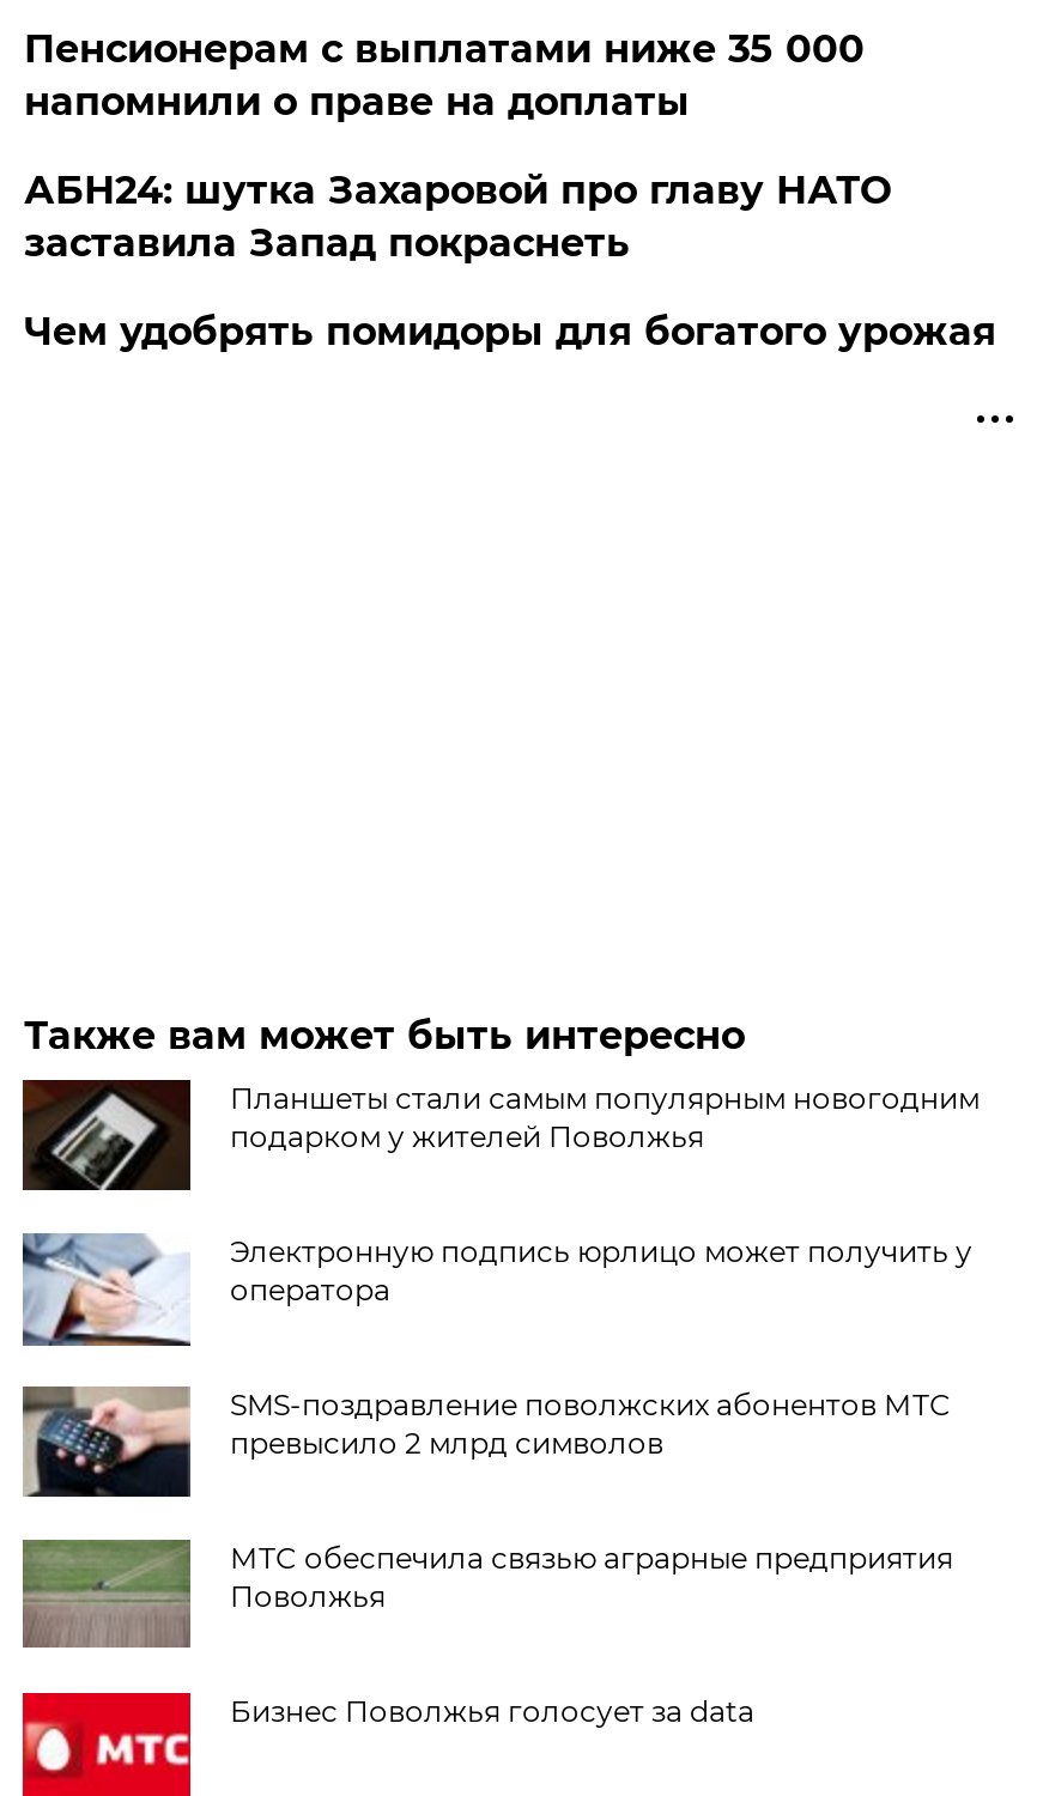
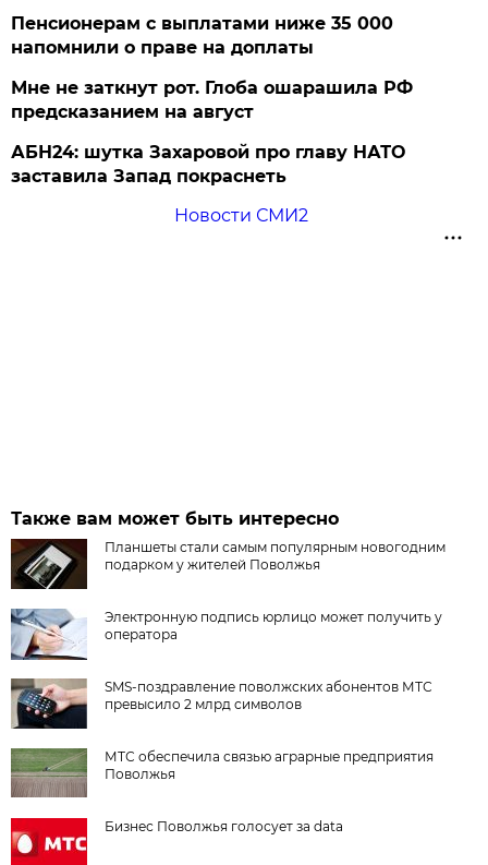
none -> [11,77,413,122] Мне не заткнут рот. Глоба ошарашила РФ | предсказанием на август
moved [24,167,891,266] -> [11,142,406,186]: АБН24: шутка Захаровой про главу НАТО | заставила Запад покраснеть
[24,309,996,354] Чем удобрять помидоры для богатого урожая -> [174,205,308,226] Новости СМИ2

